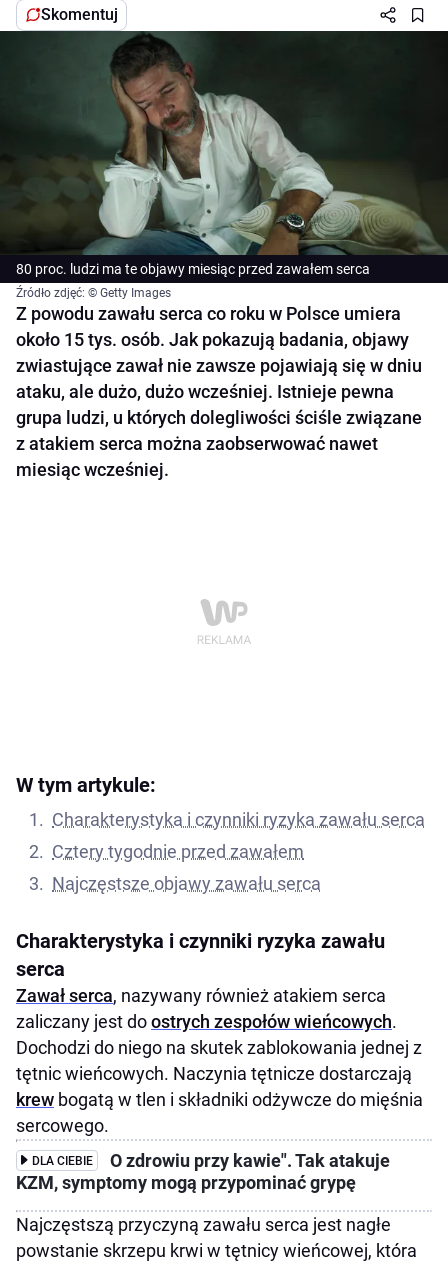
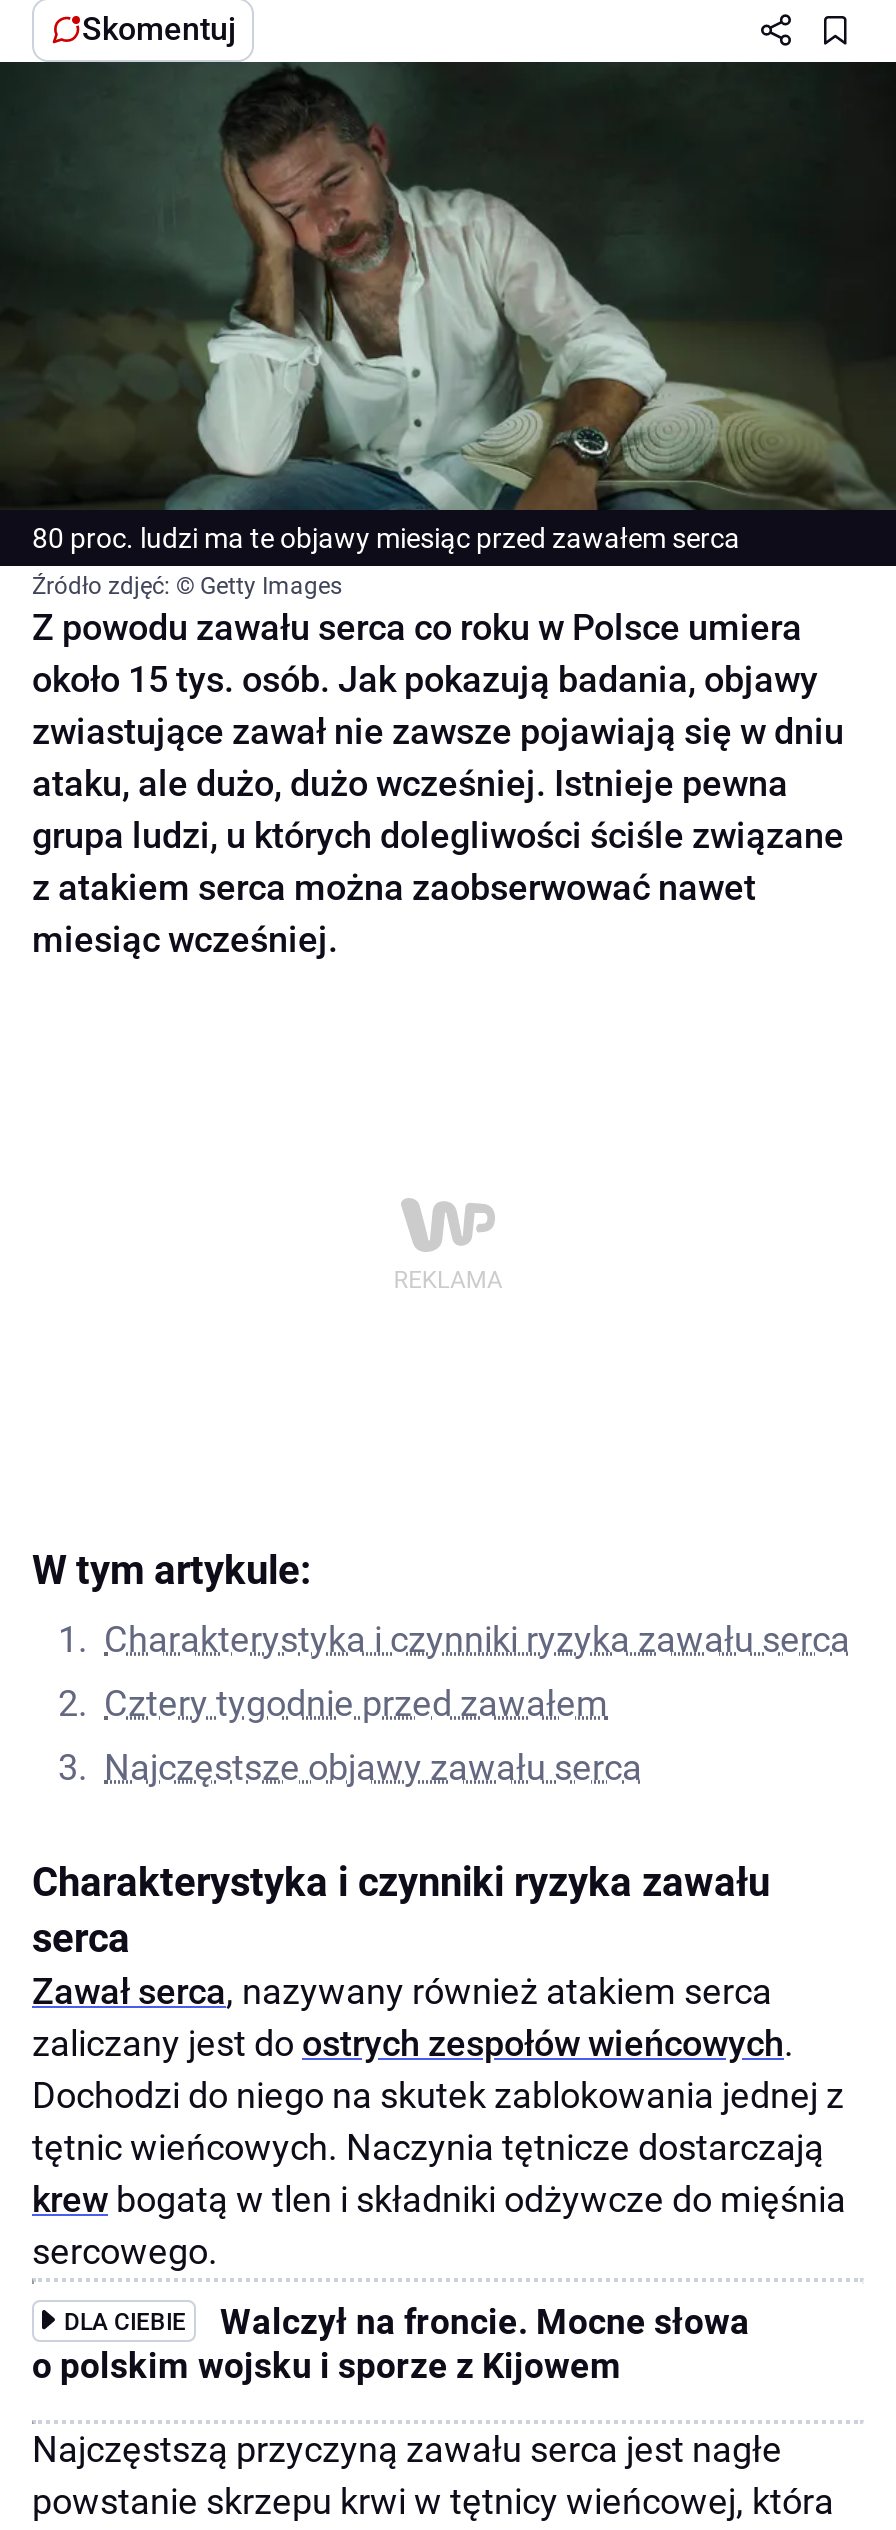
[16,1150,390,1192] O zdrowiu przy kawie". Tak atakuje | KZM, symptomy mogą przypominać grypę -> [32,2301,750,2385] Walczył na froncie. Mocne słowa | o polskim wojsku i sporze z Kijowem

